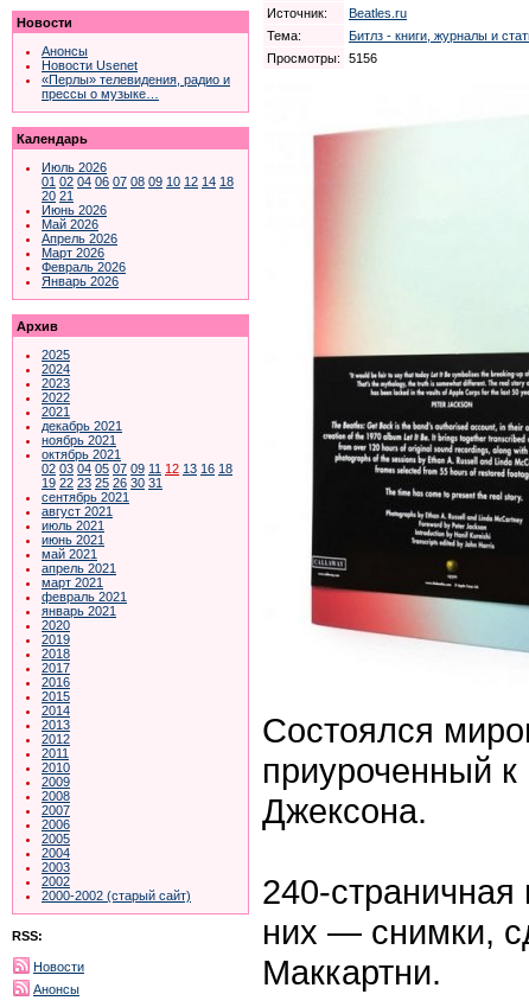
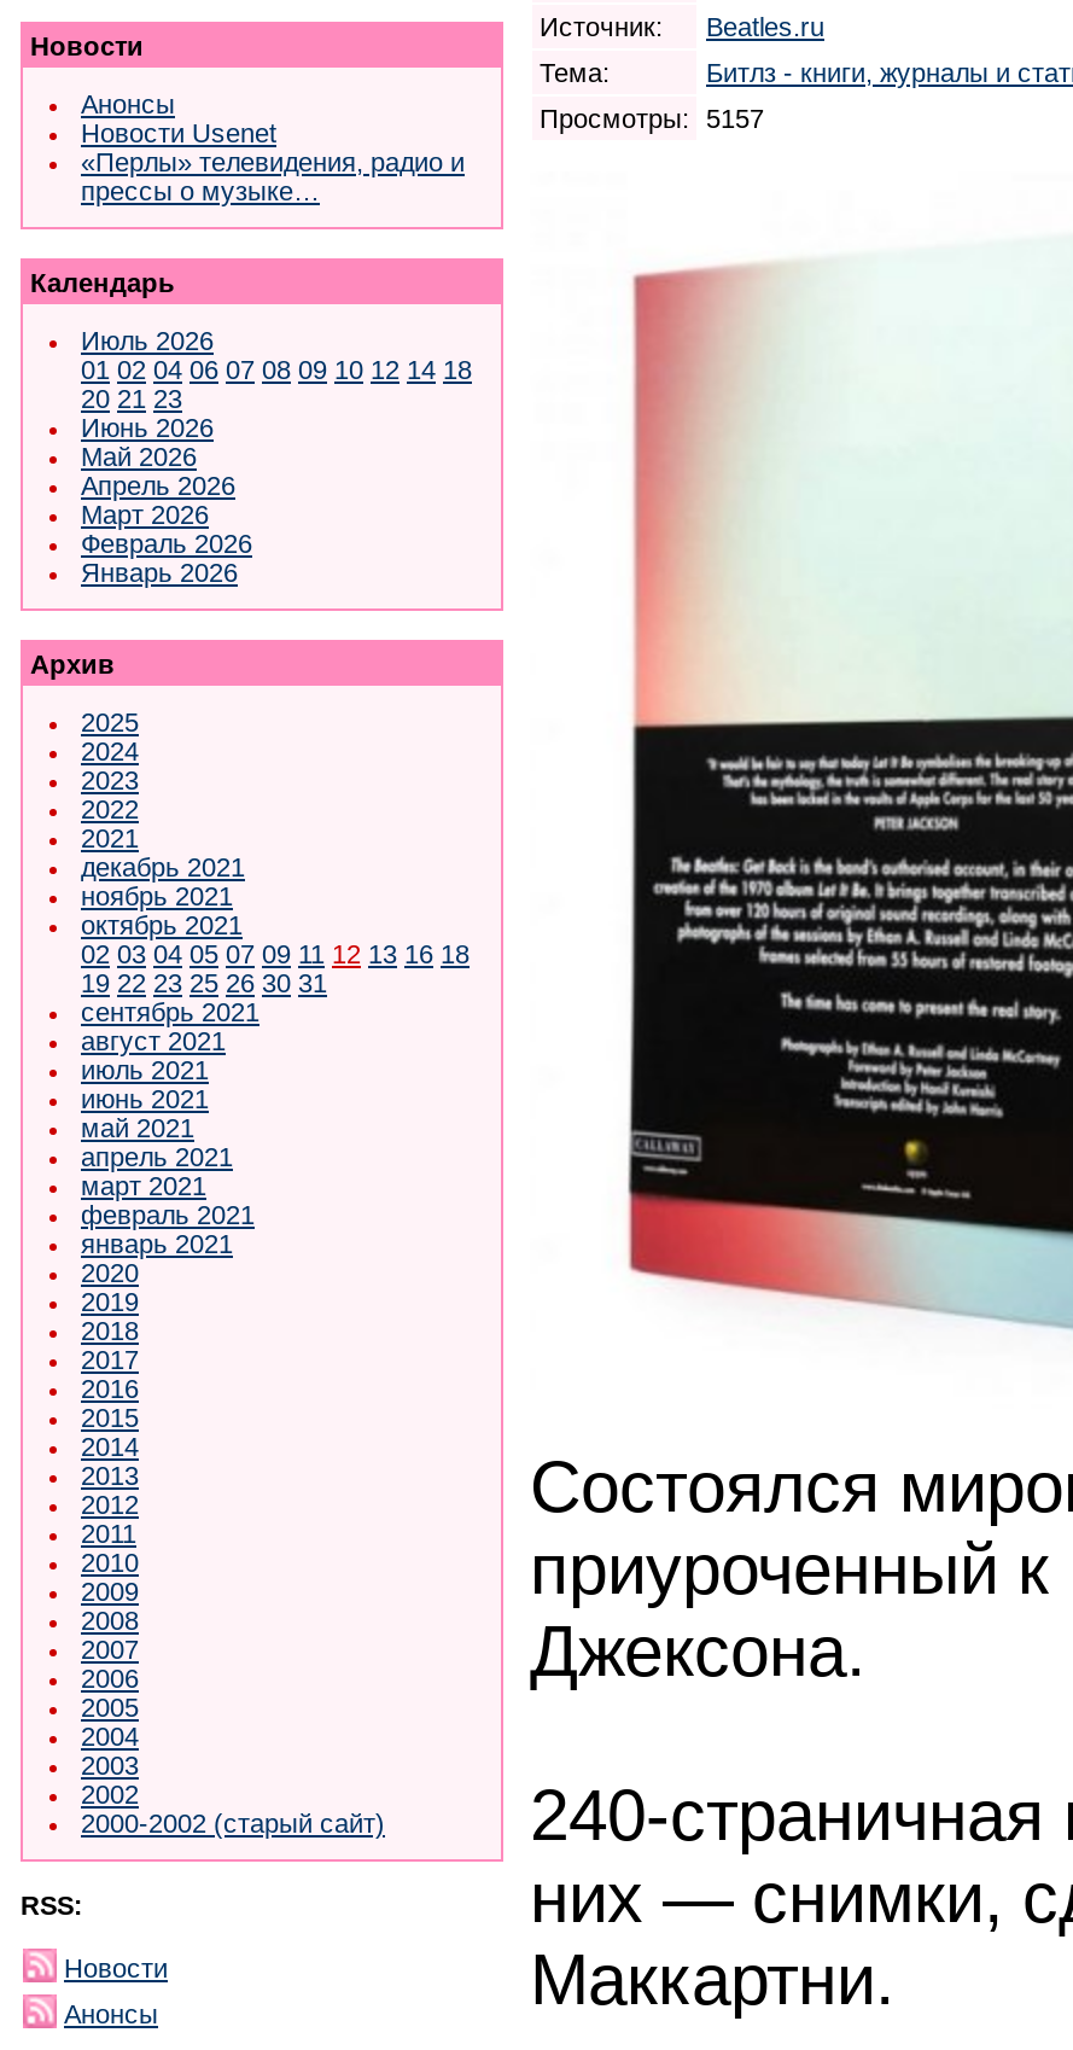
[267,51,377,65] Просмотры: 5156 -> [540,103,764,132] Просмотры: 5157
[42,189,74,203] 20 21 -> [81,384,182,413] 20 21 23

